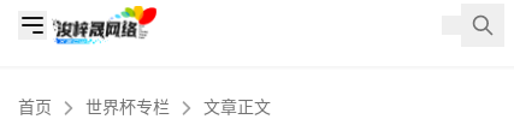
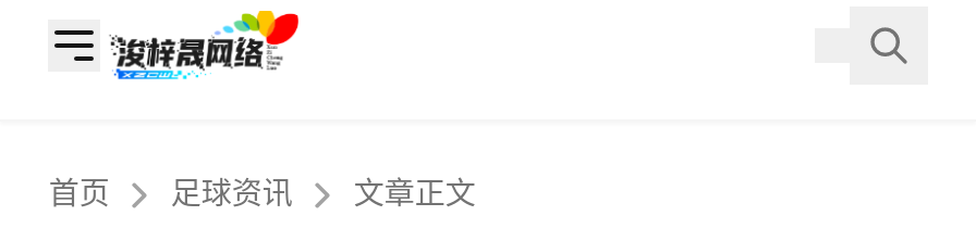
[86,99,170,117] 世界杯专栏 -> [171,178,293,211] 足球资讯

